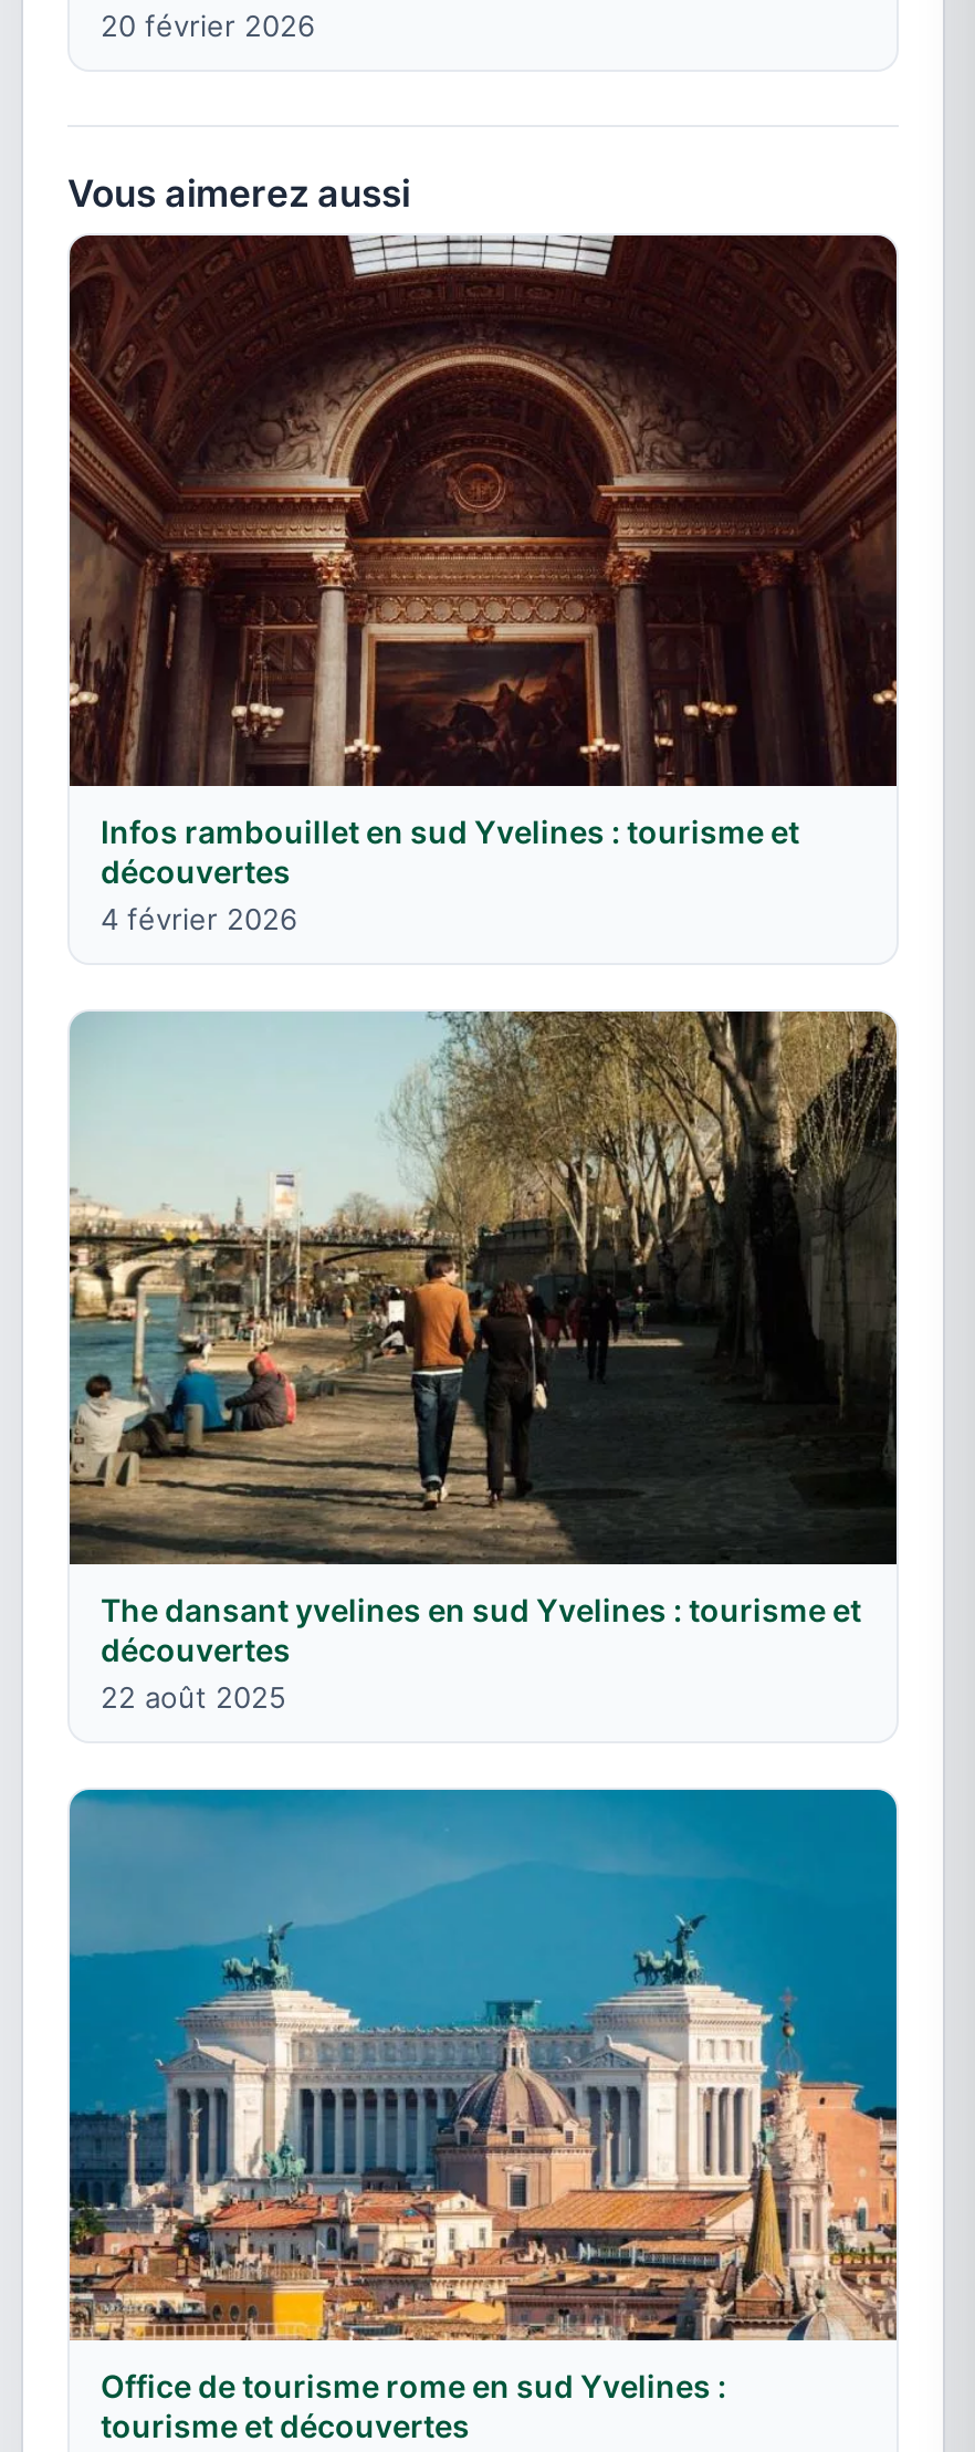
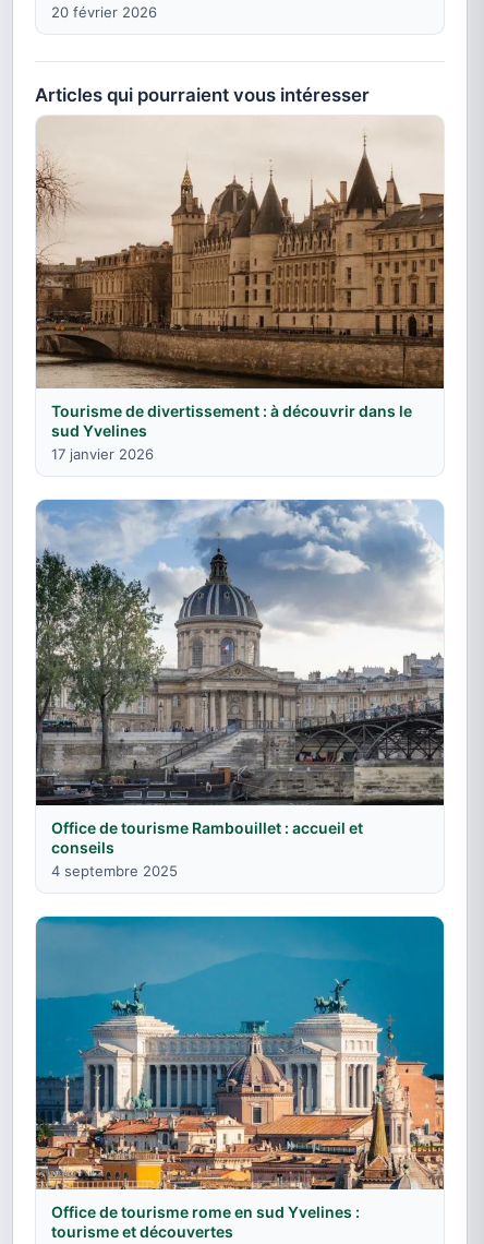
[67,170,410,214] Vous aimerez aussi -> [35,84,370,106] Articles qui pourraient vous intéresser
[67,234,899,936] [image] | Infos rambouillet en sud Yvelines : tourisme et | découvertes | 4 février 2026 -> [35,117,445,462] [image] | Tourisme de divertissement : à découvrir dans le | sud Yvelines | 17 janvier 2026
[70,1010,899,1714] [image] | The dansant yvelines en sud Yvelines : tourisme et | découvertes | 22 août 2025 -> [35,500,445,880] [image] | Office de tourisme Rambouillet : accueil et | conseils | 4 septembre 2025

